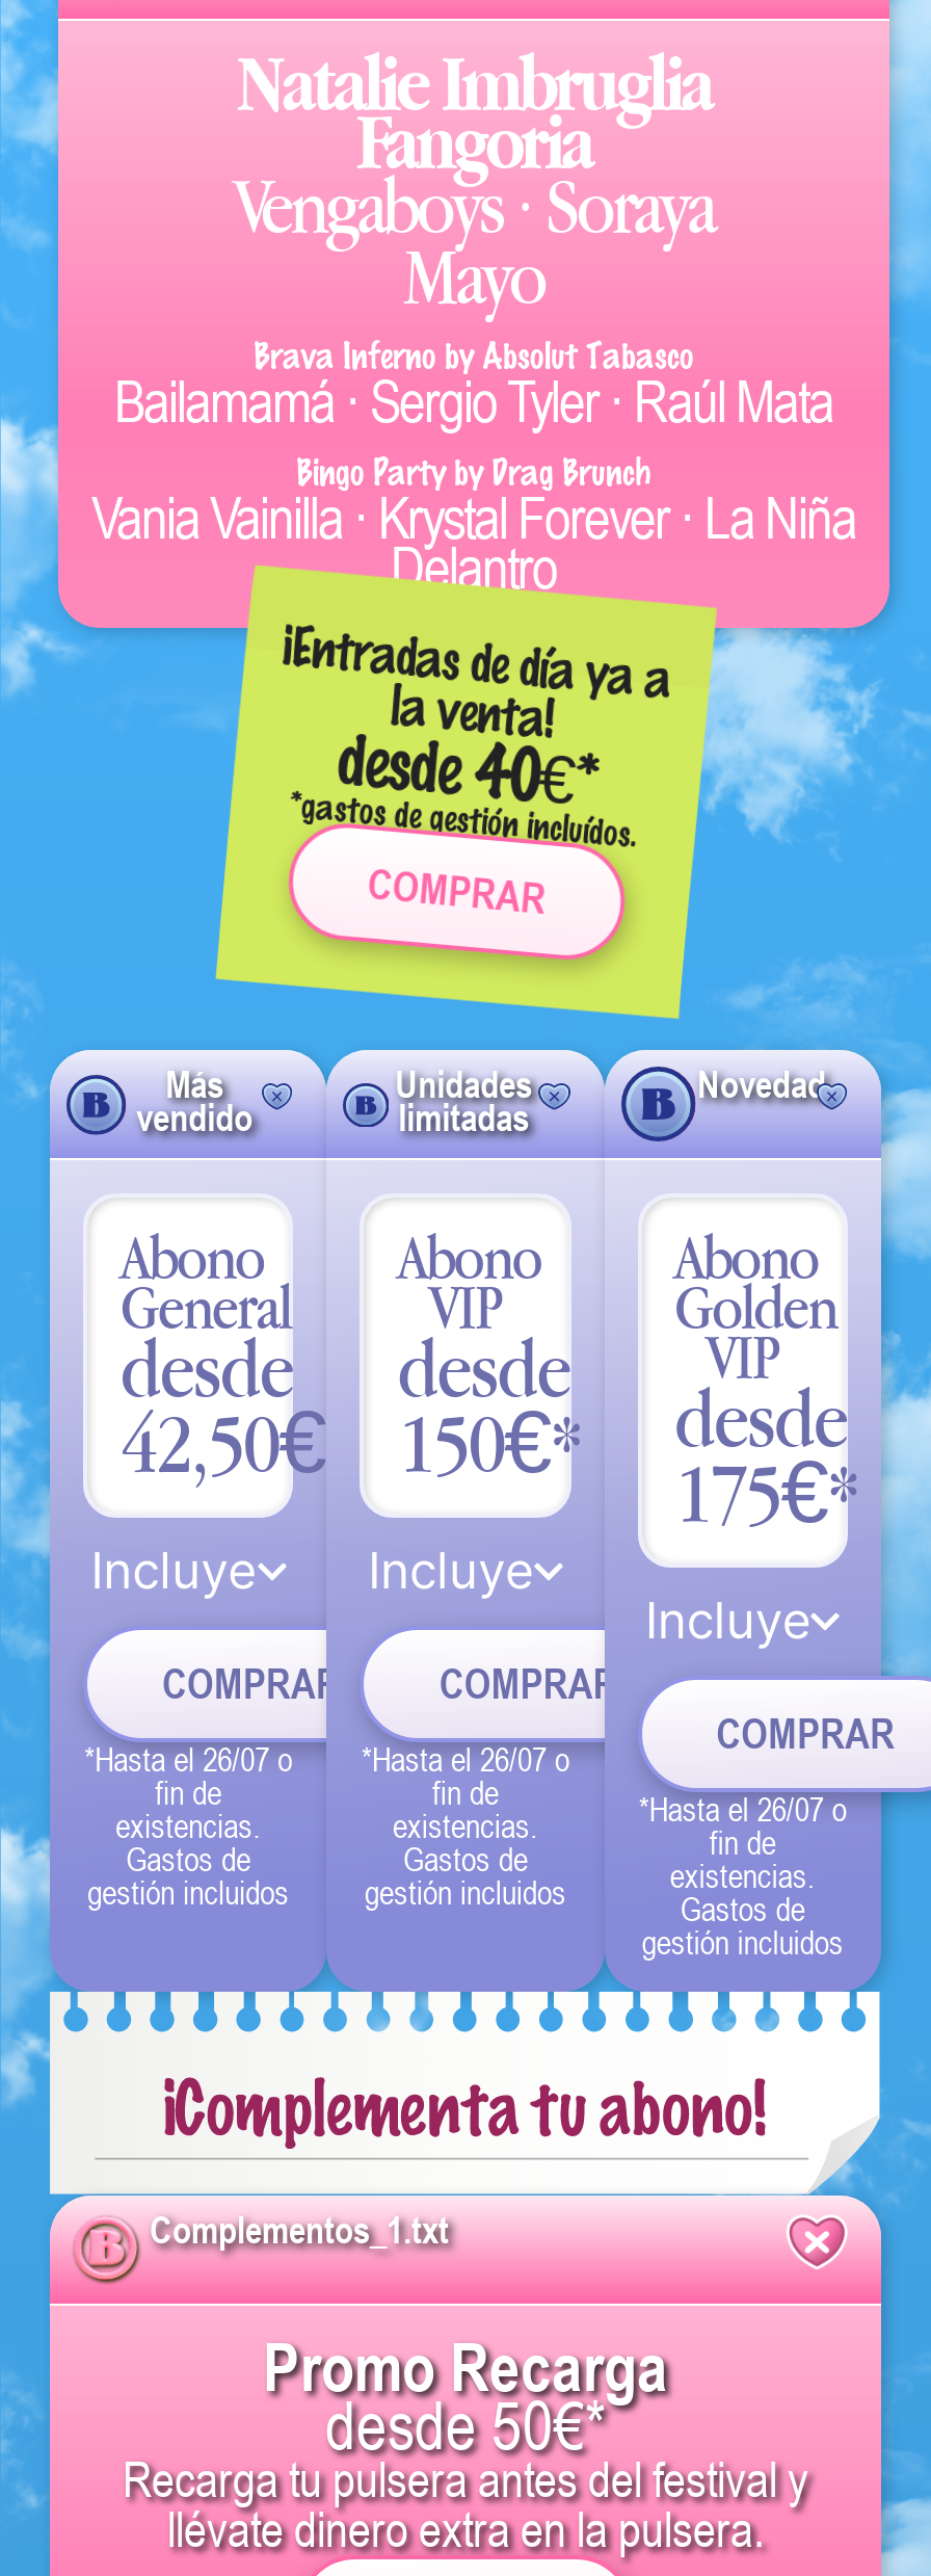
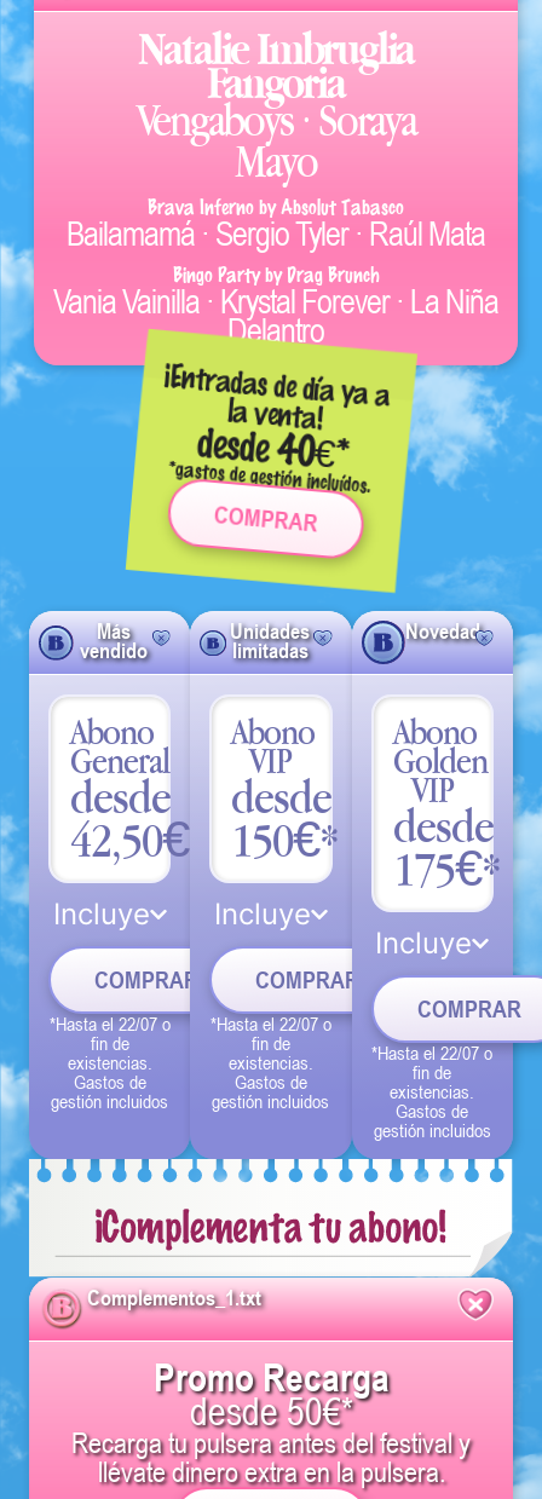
[85,1739,292,1781] *Hasta el 26/07 o -> [49,1012,170,1036] *Hasta el 22/07 o
[362,1739,569,1781] *Hasta el 26/07 o -> [211,1012,331,1036] *Hasta el 22/07 o
[639,1789,846,1830] *Hasta el 26/07 o -> [372,1041,493,1065] *Hasta el 22/07 o

